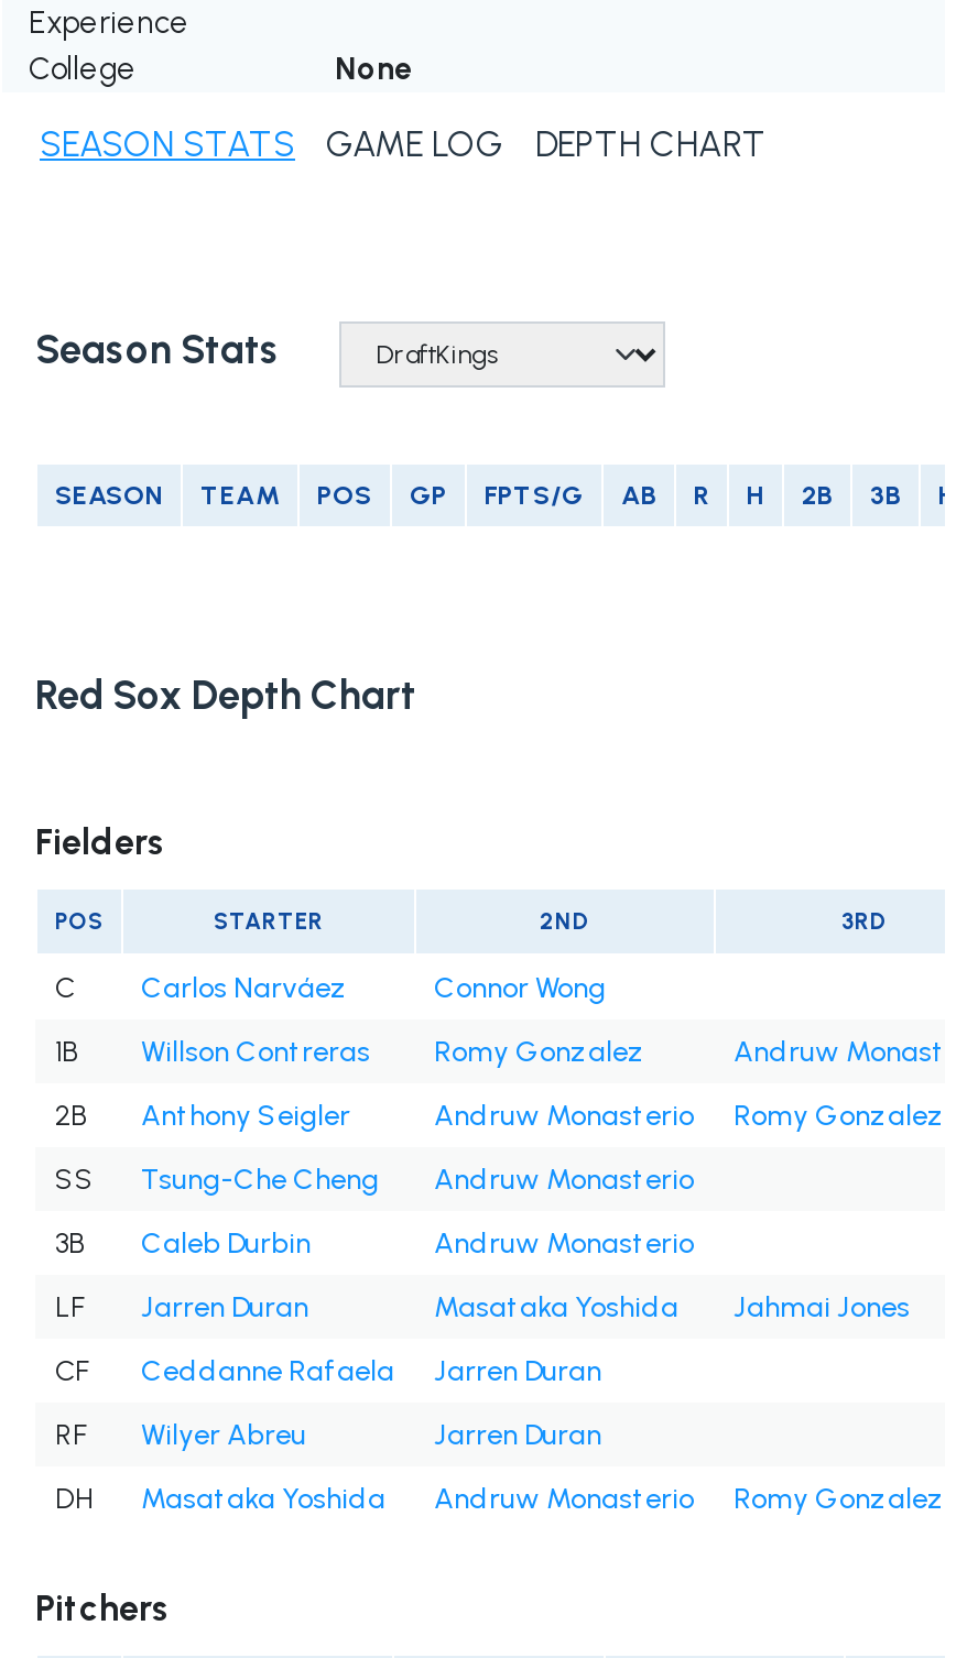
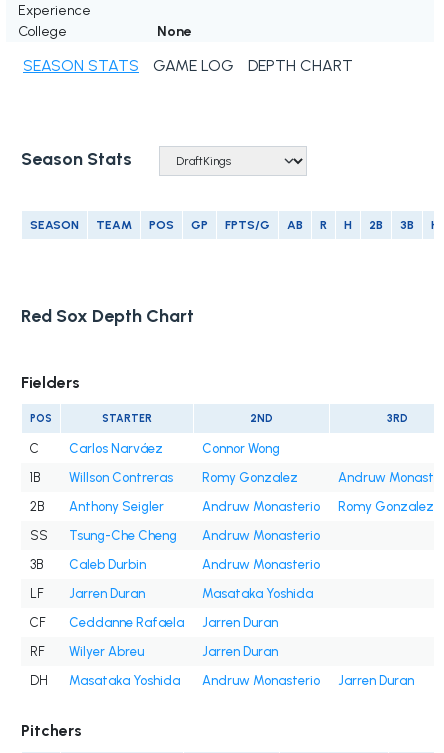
[734,1291,910,1324] Jahmai Jones -> none
[734,1482,945,1515] Romy Gonzalez -> [338,673,414,688] Jarren Duran

